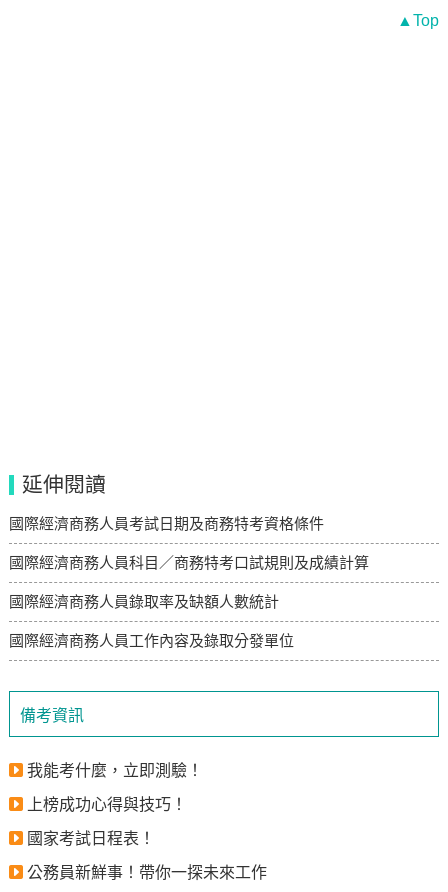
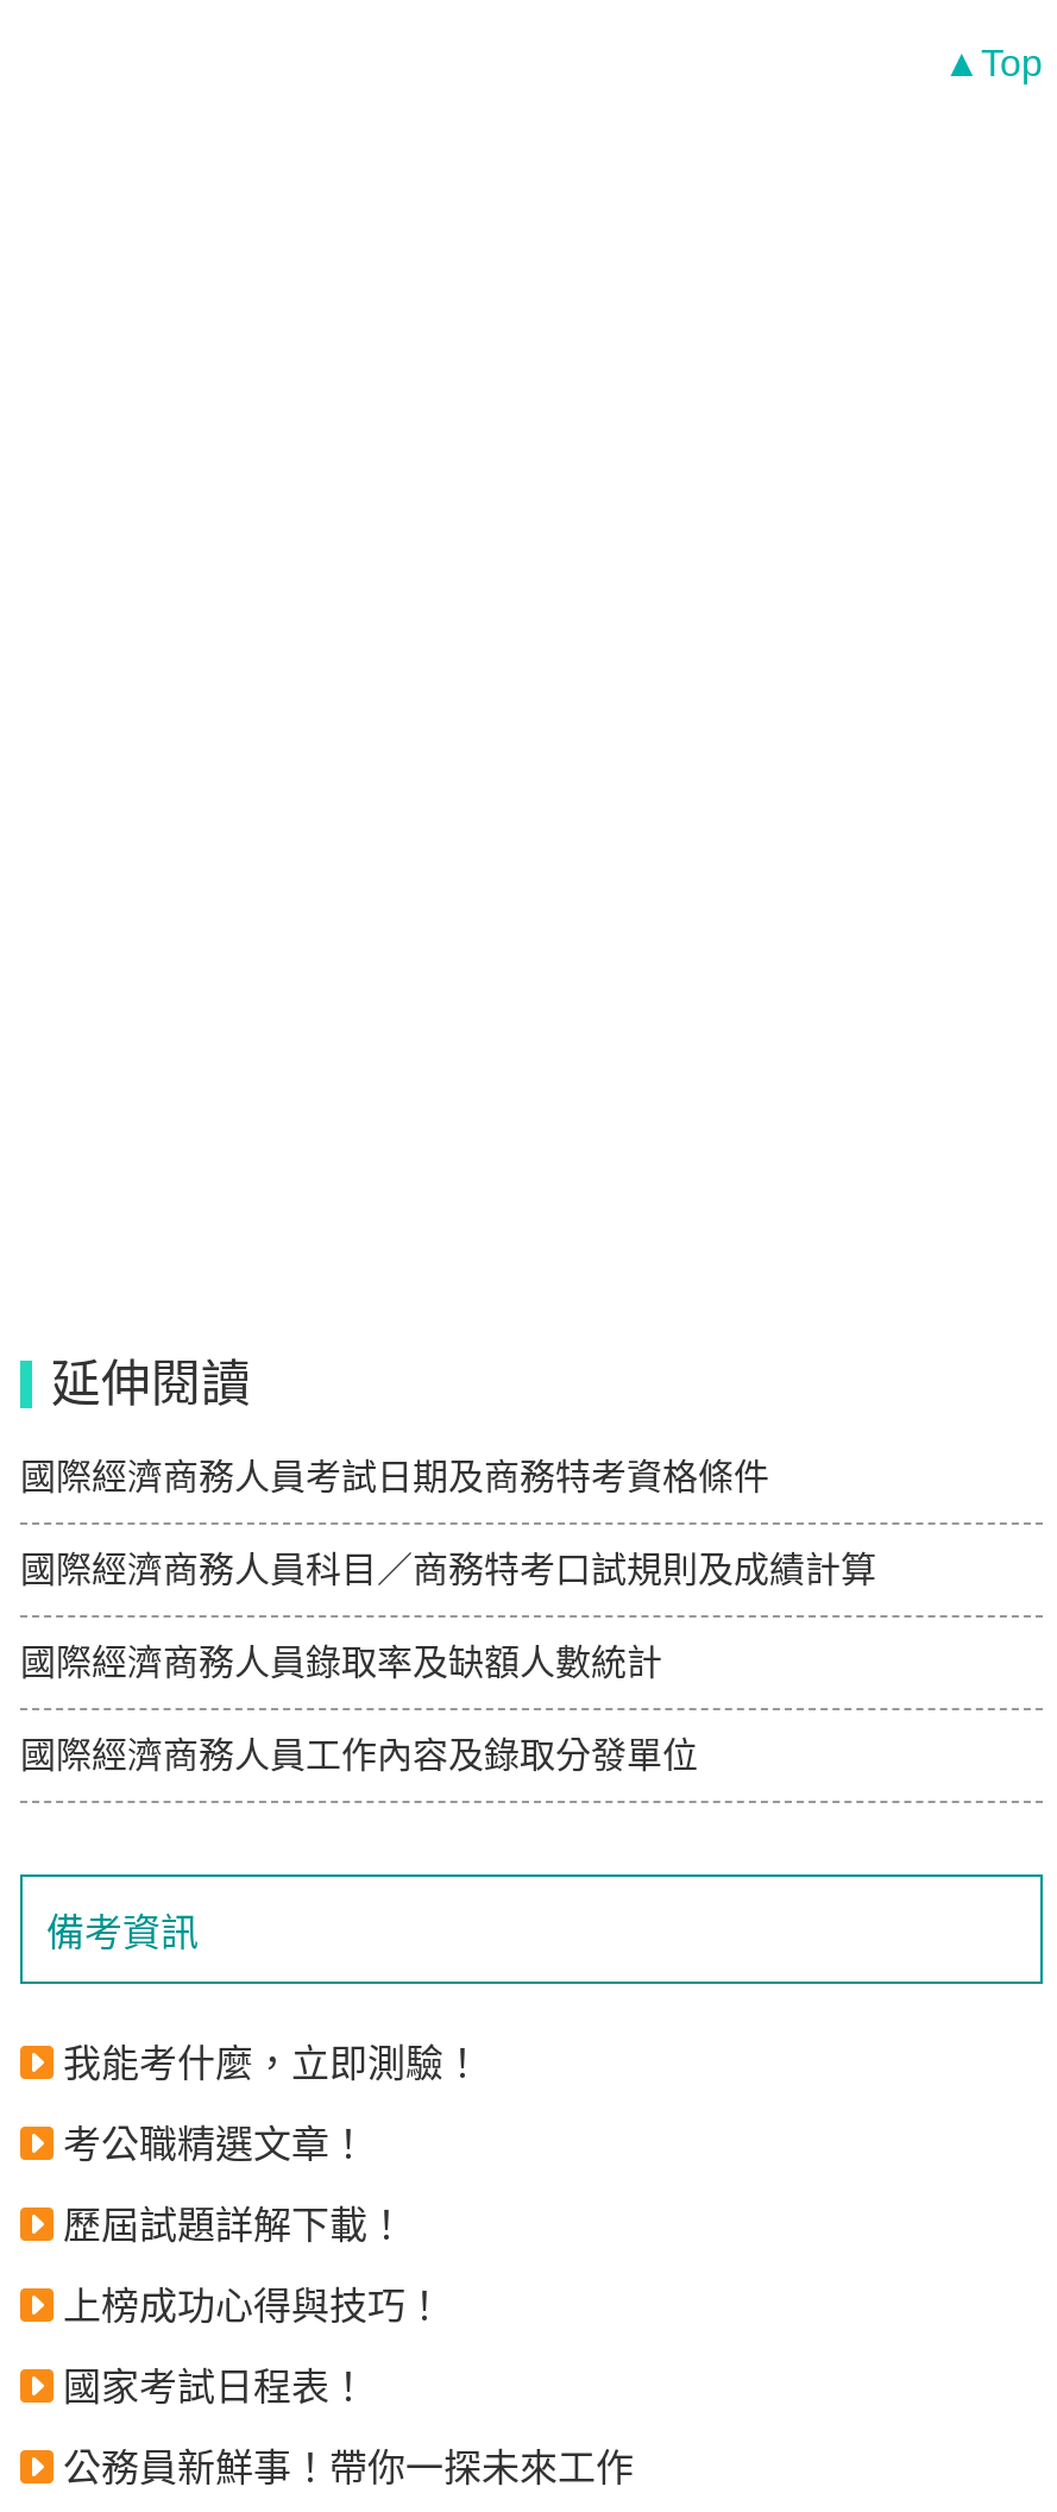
none -> [63,2124,405,2246] 考公職精選文章！ | 歷屆試題詳解下載！

